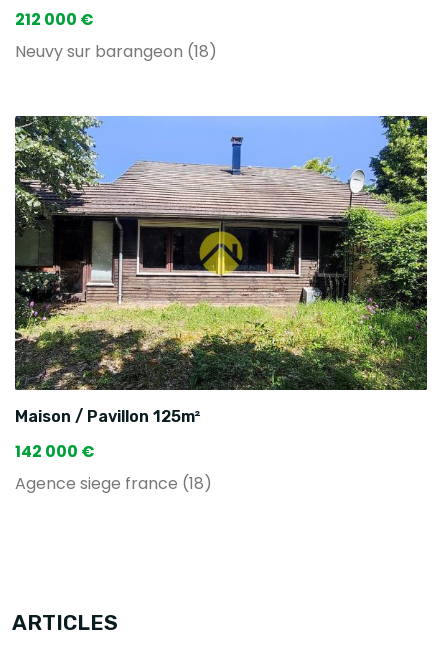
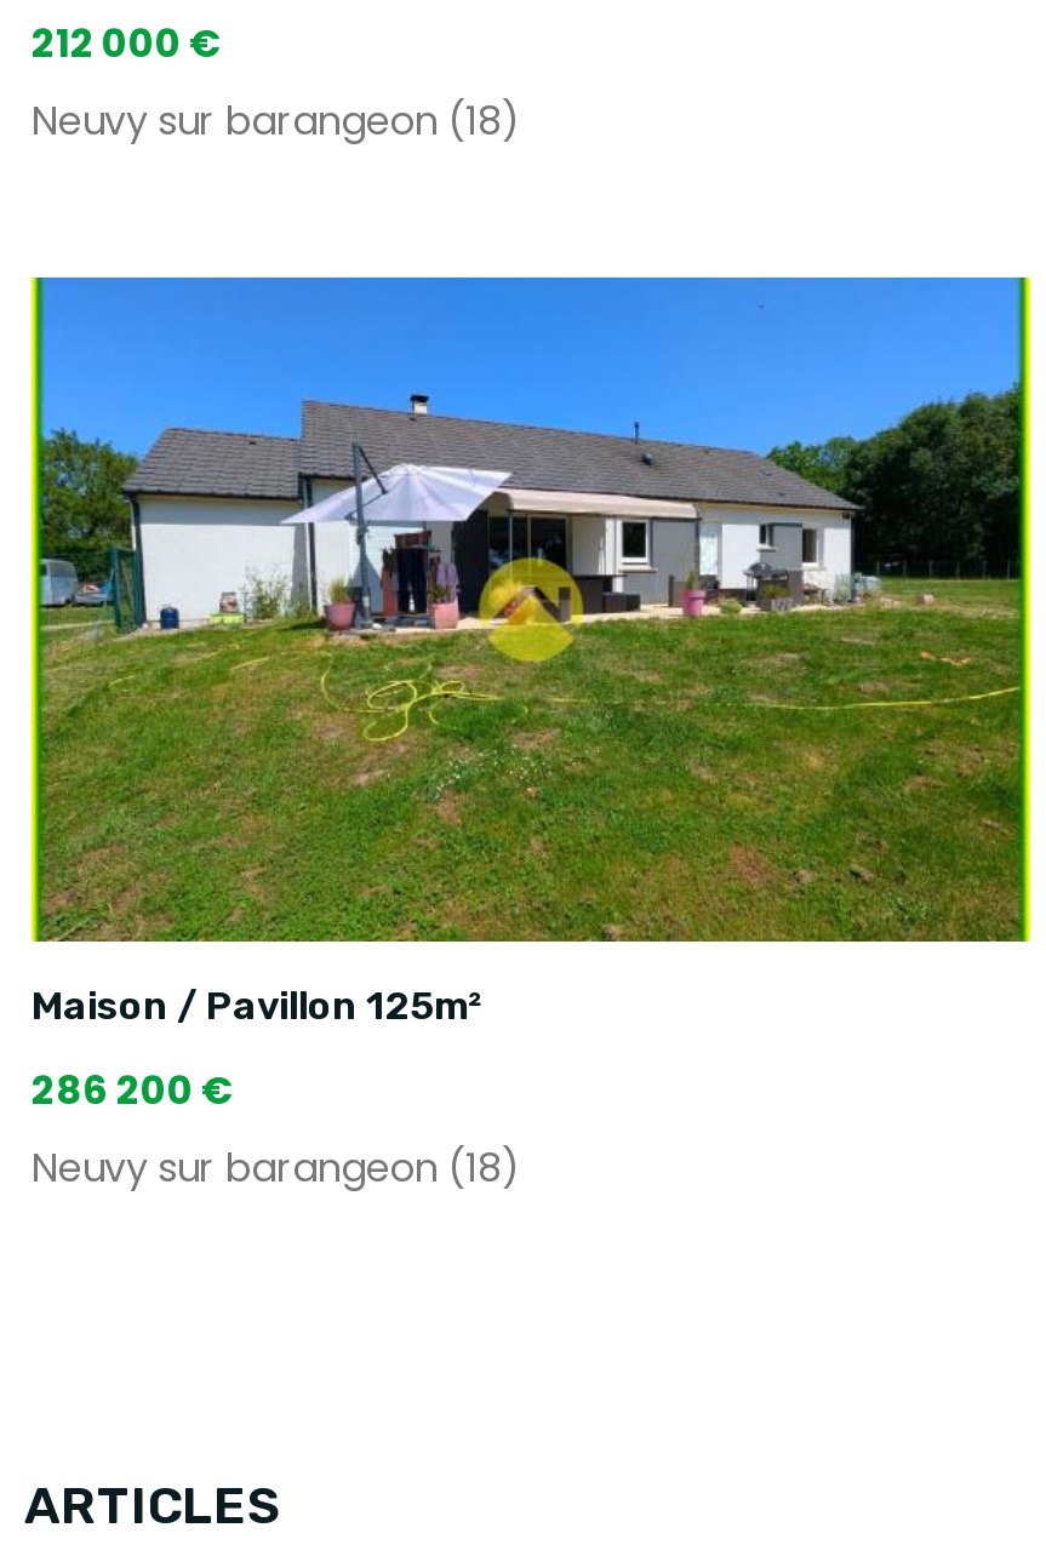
[14,115,428,390] [image] -> [29,275,1033,944] [image]
[15,440,212,495] 142 000 € | Agence siege france (18) -> [32,1063,521,1197] 286 200 € | Neuvy sur barangeon (18)

